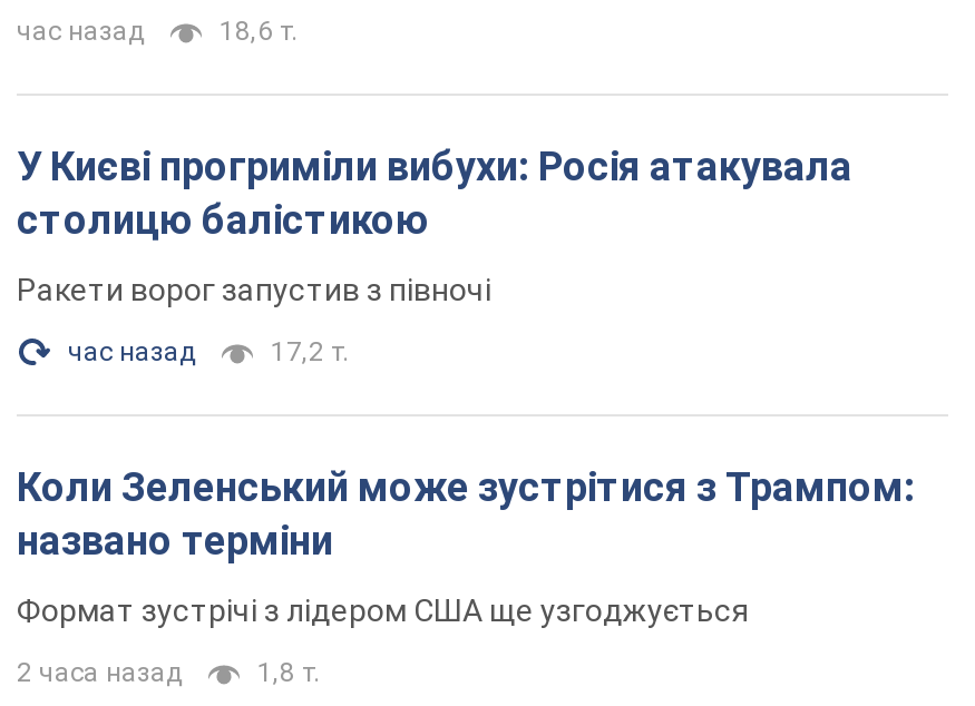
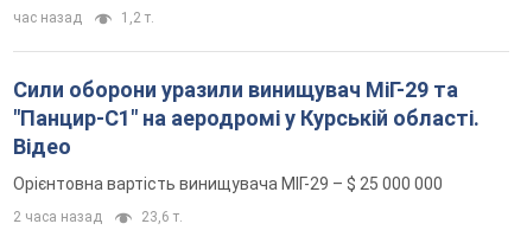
[17,16,915,629] 18,6 т. | У Києві прогриміли вибухи: Росія атакувала | столицю балістикою | Ракети ворог запустив з півночі | час назад | 17,2 т. | Коли Зеленський може зустрітися з Трампом: | названо терміни | Формат зустрічі з лідером США ще узгоджується -> [13,10,480,194] 1,2 т. | Сили оборони уразили винищувач МіГ-29 та | "Панцир-С1" на аеродромі у Курській області. | Відео | Орієнтовна вартість винищувача МІГ-29 – $ 25 000 000
[257,658,320,689] 1,8 т. -> [141,209,183,226] 23,6 т.

